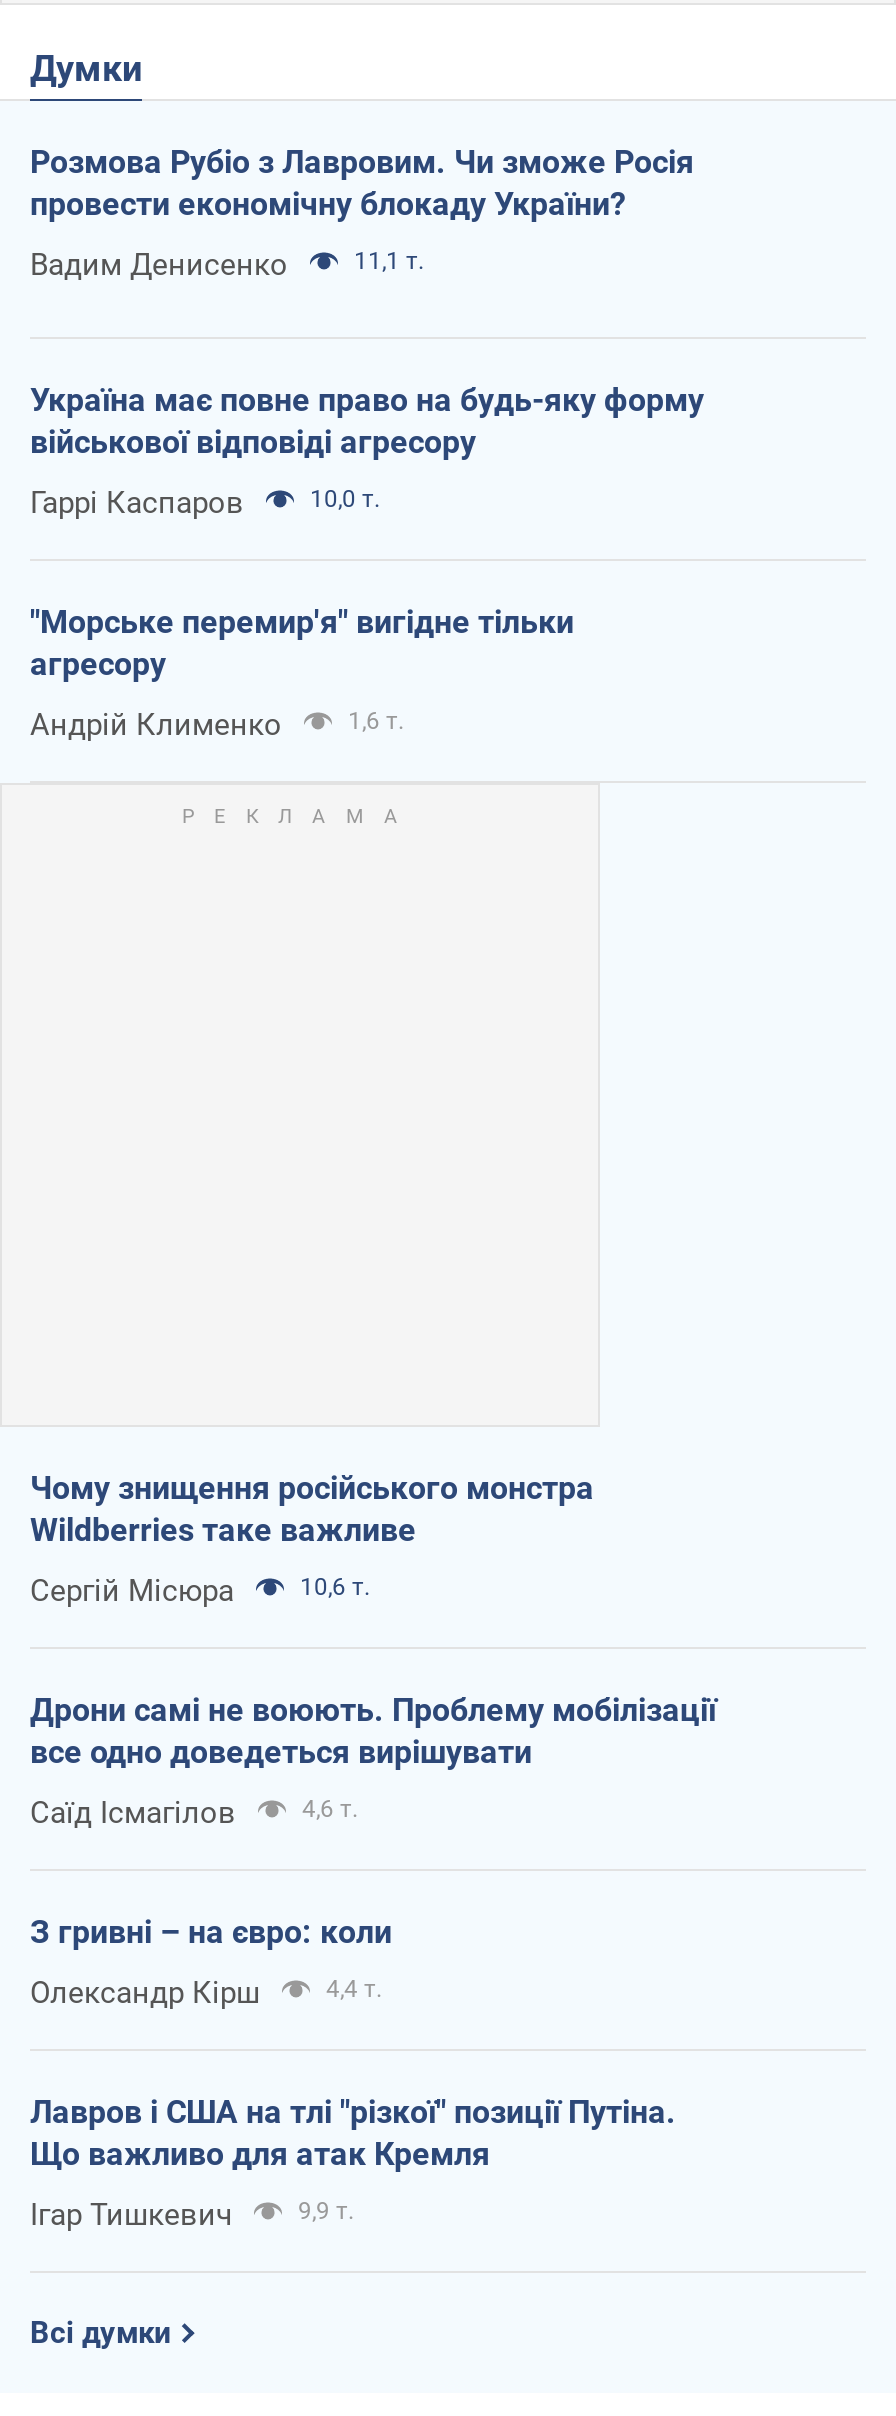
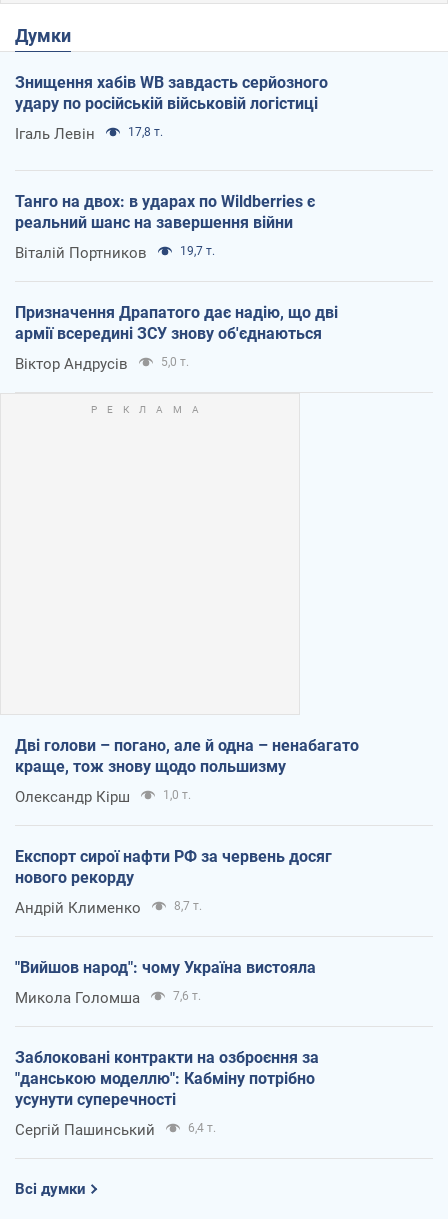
[30,142,694,282] Розмова Рубіо з Лавровим. Чи зможе Росія | провести економічну блокаду України? | Вадим Денисенко | 11,1 т. -> [15,73,328,143] Знищення хабів WB завдасть серйозного | удару по російській військовій логістиці | Ігаль Левін | 17,8 т.
[30,380,704,734] Україна має повне право на будь-яку форму | військової відповіді агресору | Гаррі Каспаров | 10,0 т. | "Морське перемир'я" вигідне тільки | агресору | 1,6 т. -> [15,192,338,373] Танго на двох: в ударах по Wildberries є | реальний шанс на завершення війни | Віталій Портников | 19,7 т. | Призначення Драпатого дає надію, що дві | армії всередині ЗСУ знову об'єднаються | Віктор Андрусів | 5,0 т.
moved [30,706,282,742] -> [15,899,141,917]: Андрій Клименко
[30,1468,716,1950] Чому знищення російського монстра | Wildberries таке важливе | Сергій Місюра | 10,6 т. | Дрони самі не воюють. Проблему мобілізації | все одно доведеться вирішувати | Саїд Ісмагілов | 4,6 т. | З гривні – на євро: коли -> [15,736,359,776] Дві голови – погано, але й одна – ненабагато | краще, тож знову щодо польшизму
[30,1974,676,2232] 4,4 т. | Лавров і США на тлі "різкої" позиції Путіна. | Що важливо для атак Кремля | Ігар Тишкевич | 9,9 т. -> [15,788,332,1139] 1,0 т. | Експорт сирої нафти РФ за червень досяг | нового рекорду | 8,7 т. | "Вийшов народ": чому Україна вистояла | Микола Голомша | 7,6 т. | Заблоковані контракти на озброєння за | "данською моделлю": Кабміну потрібно | усунути суперечності | Сергій Пашинський | 6,4 т.
moved [30,1974,260,2010] -> [15,788,130,806]: Олександр Кірш

